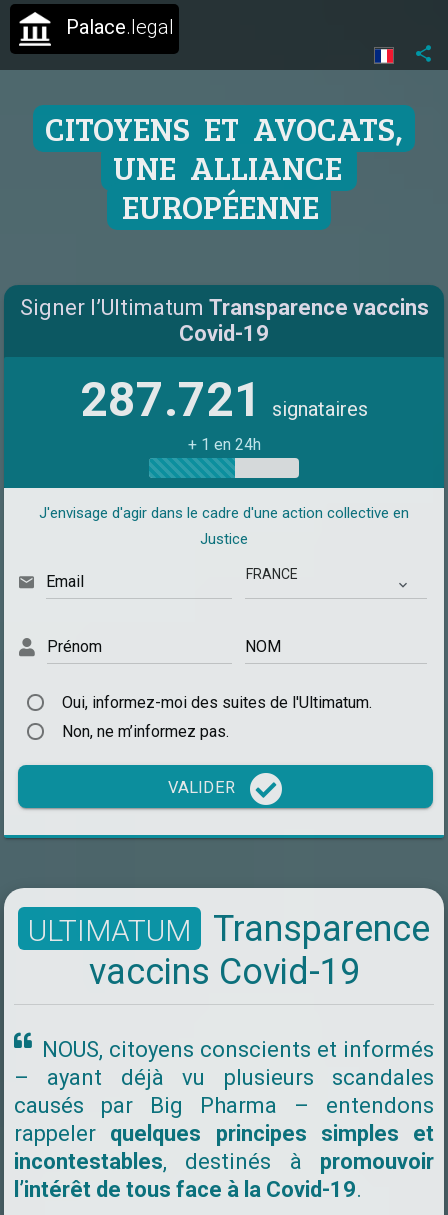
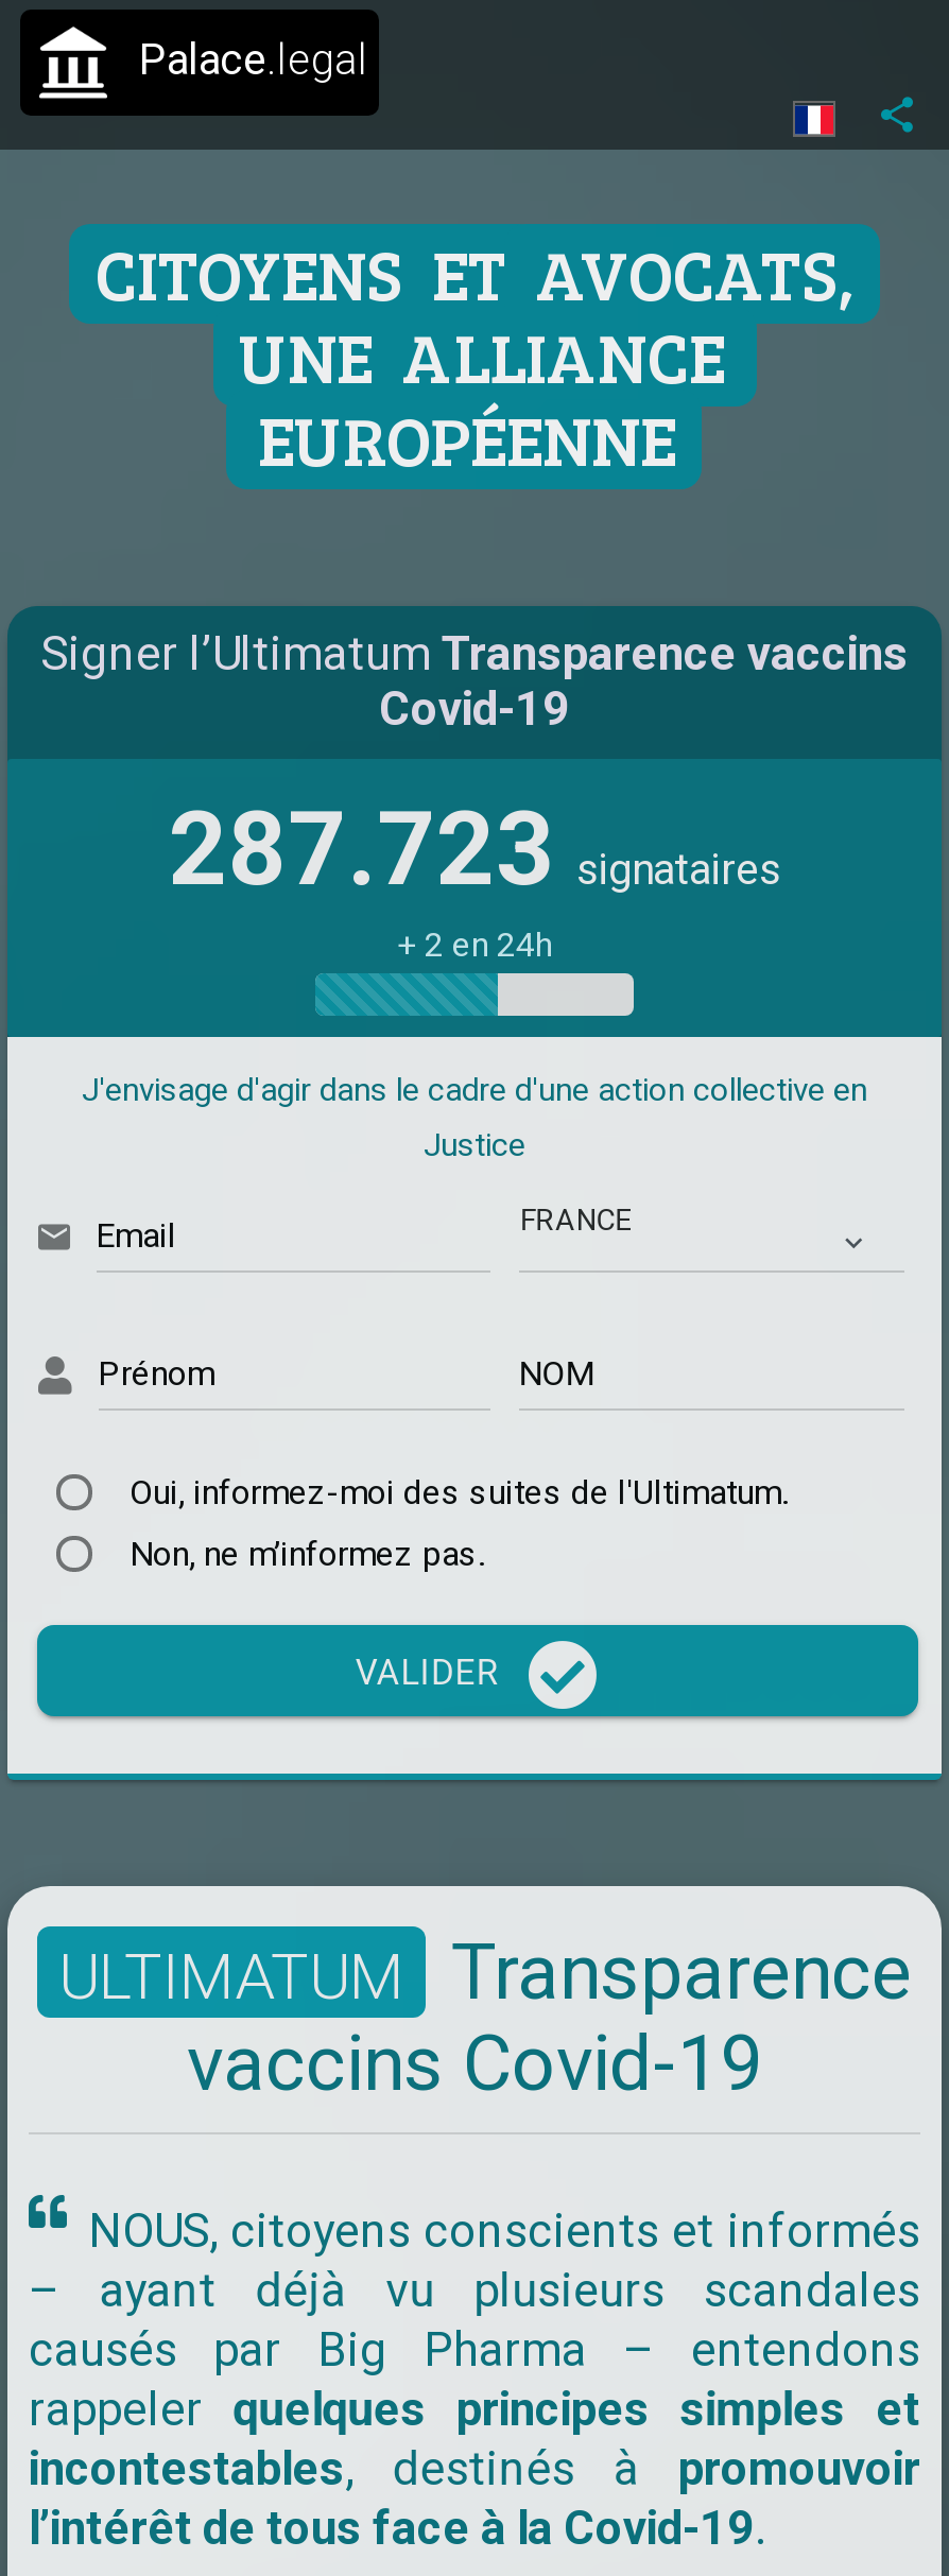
[80,371,368,428] 287.721 signataires -> [169,789,780,910] 287.723 signataires
[187,435,260,454] + 1 en 24h -> [397,924,552,965] + 2 en 24h

